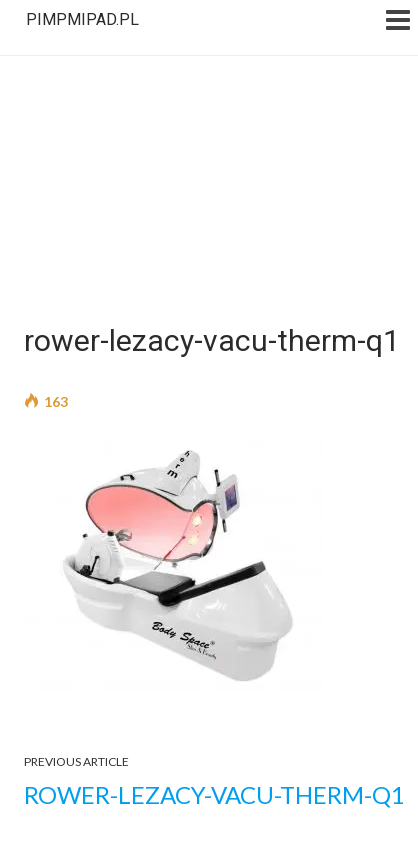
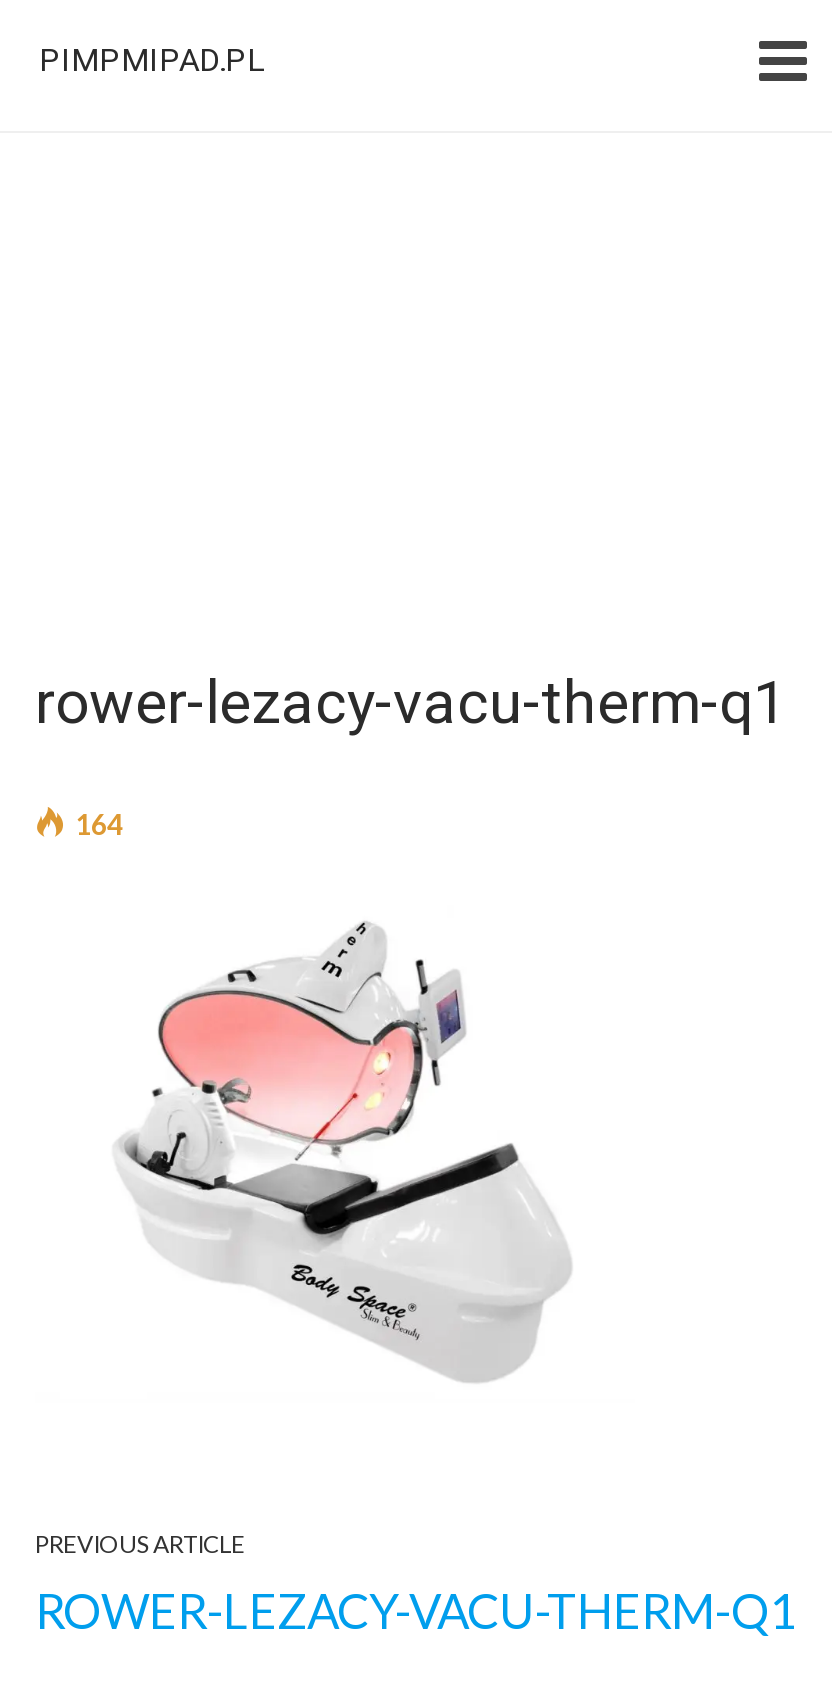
[41,393,68,410] 163 -> [69,807,123,841] 164

